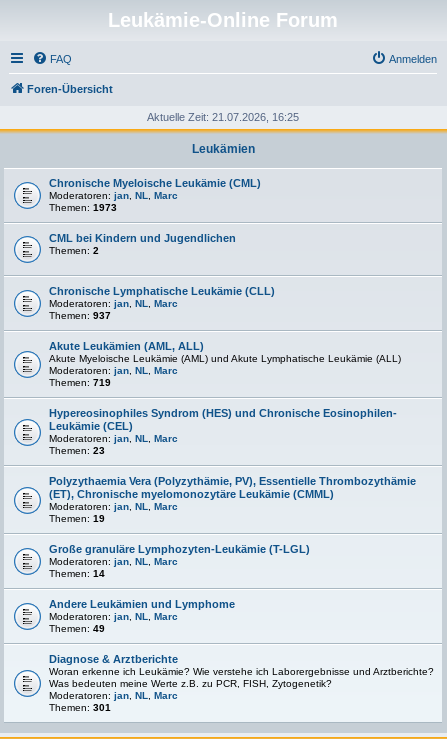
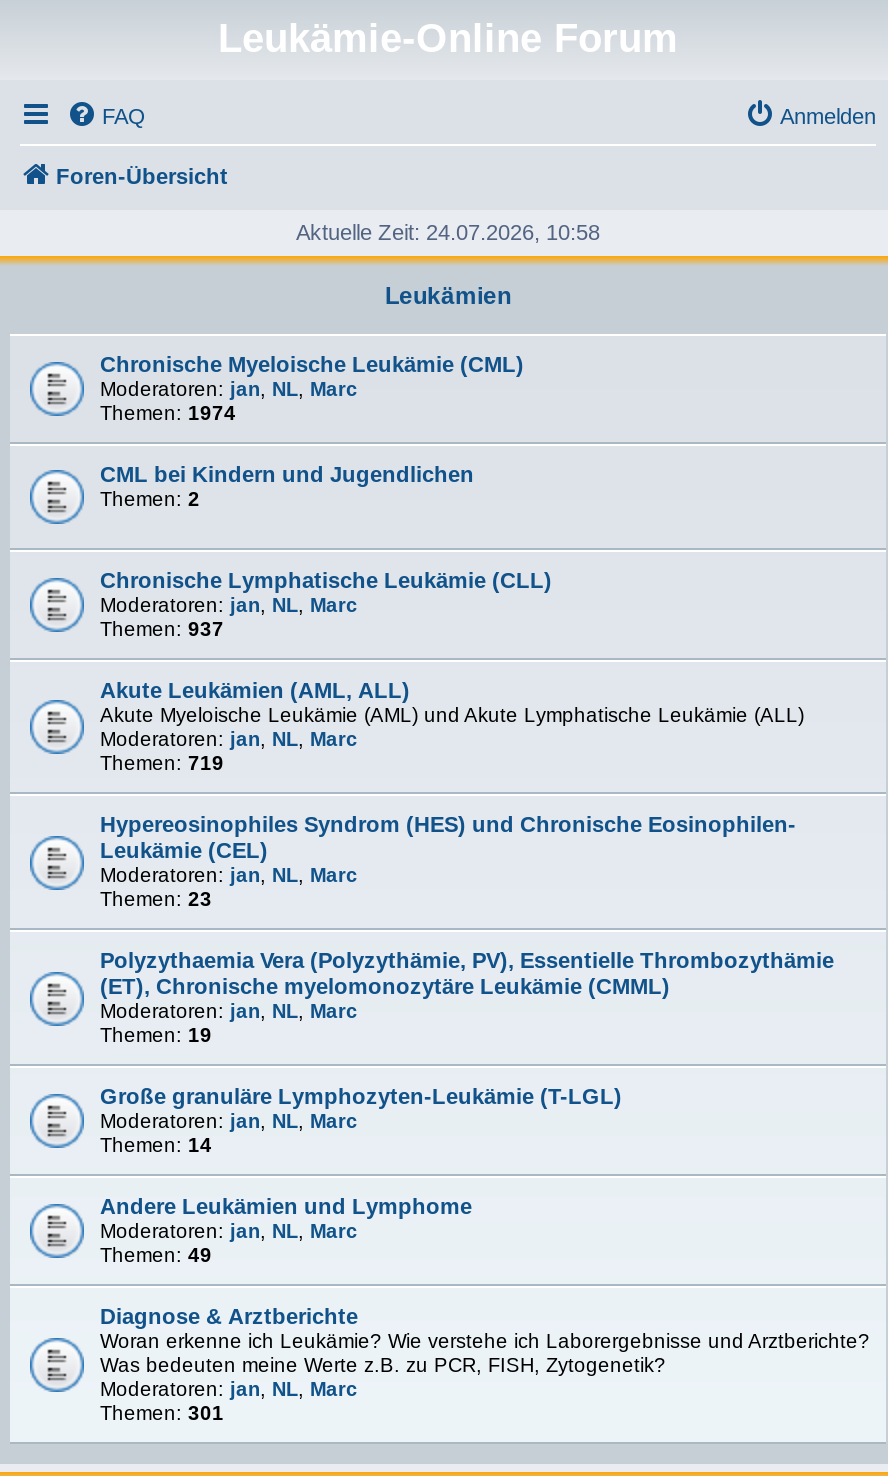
[147,111,299,123] Aktuelle Zeit: 21.07.2026, 16:25 -> [296,220,600,244] Aktuelle Zeit: 24.07.2026, 10:58
[49,202,117,213] Themen: 1973 -> [100,402,236,424] Themen: 1974

